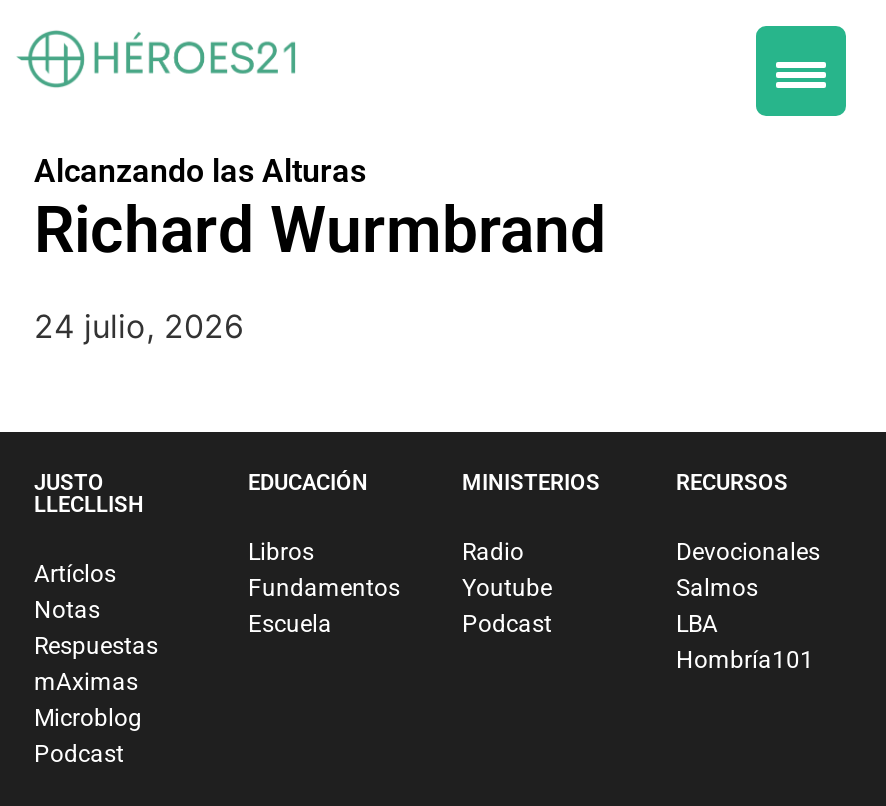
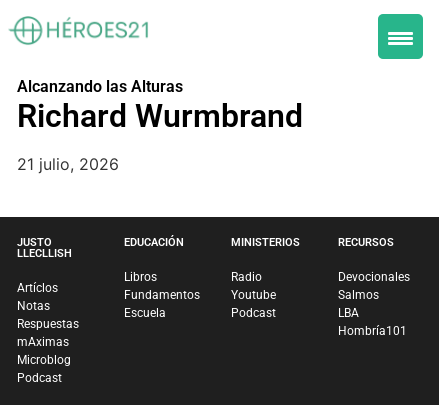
[34,305,244,345] 24 julio, 2026 -> [17,154,119,174] 21 julio, 2026

